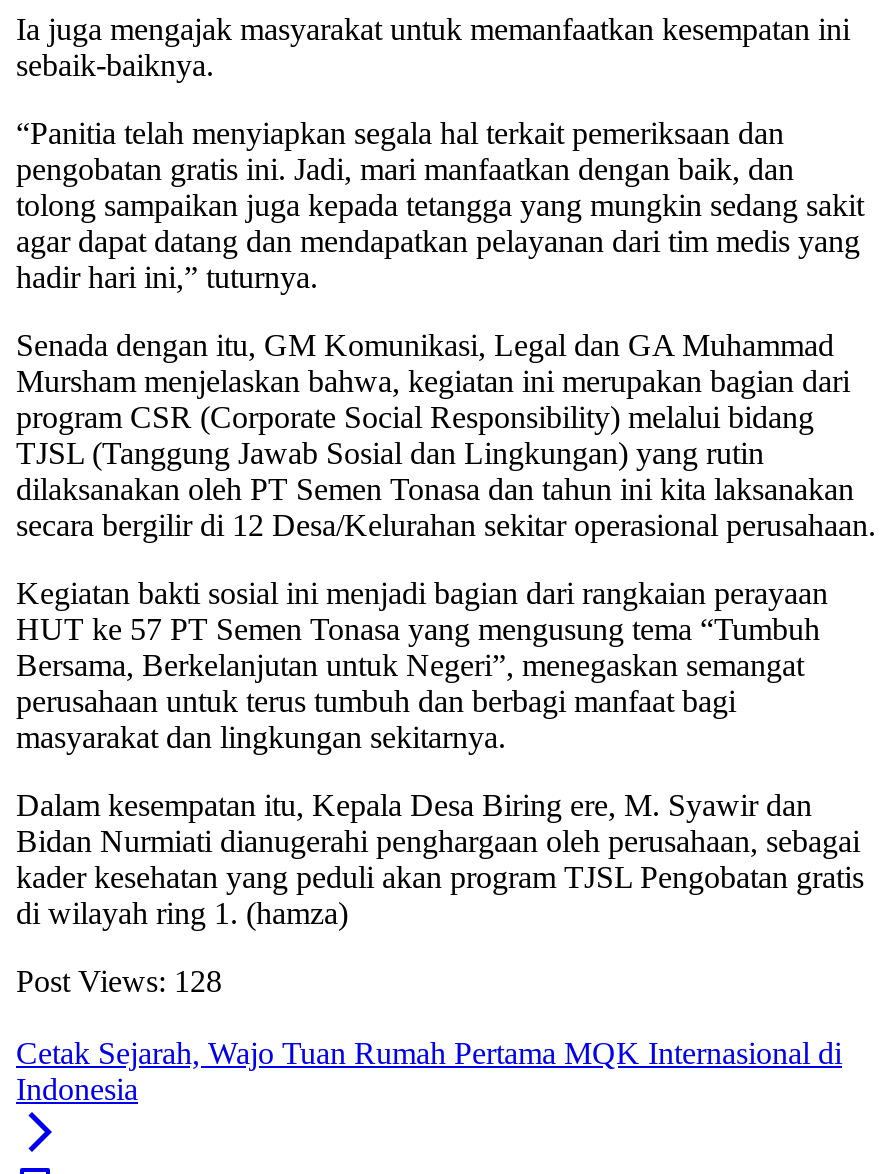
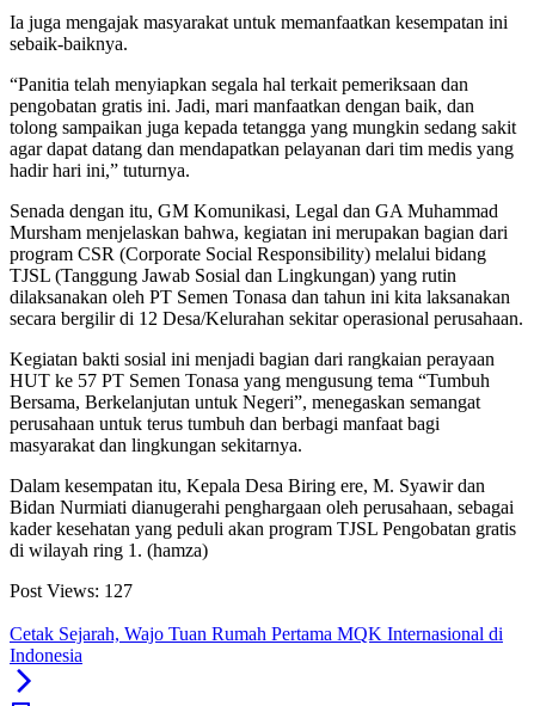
[16,965,222,999] Post Views: 128 -> [10,581,133,601] Post Views: 127

